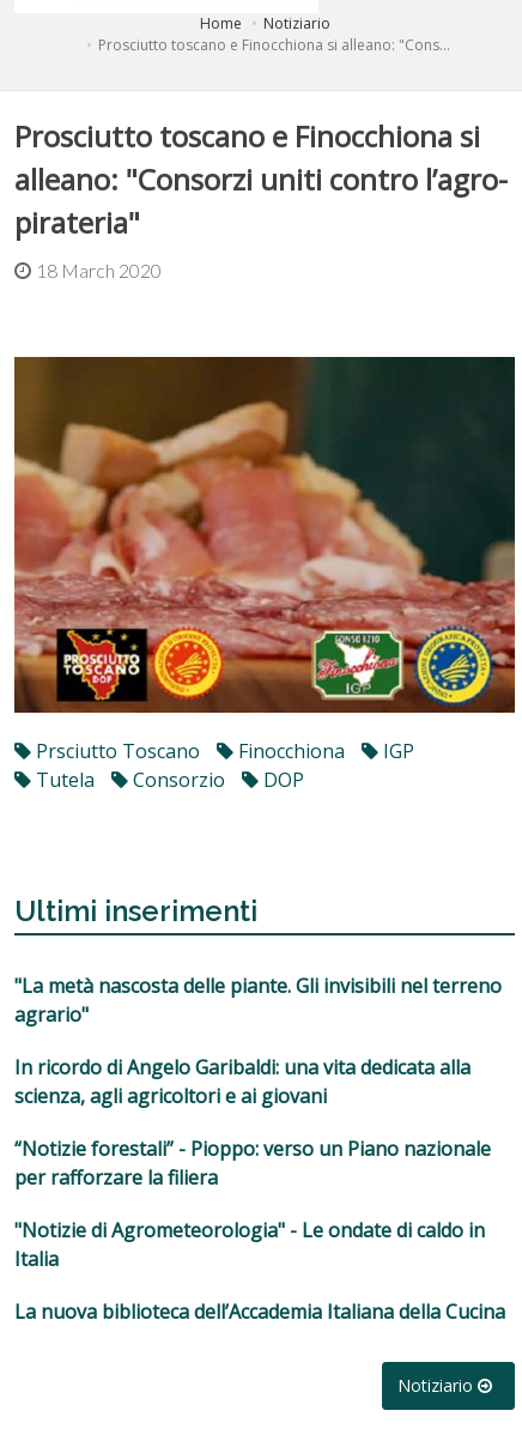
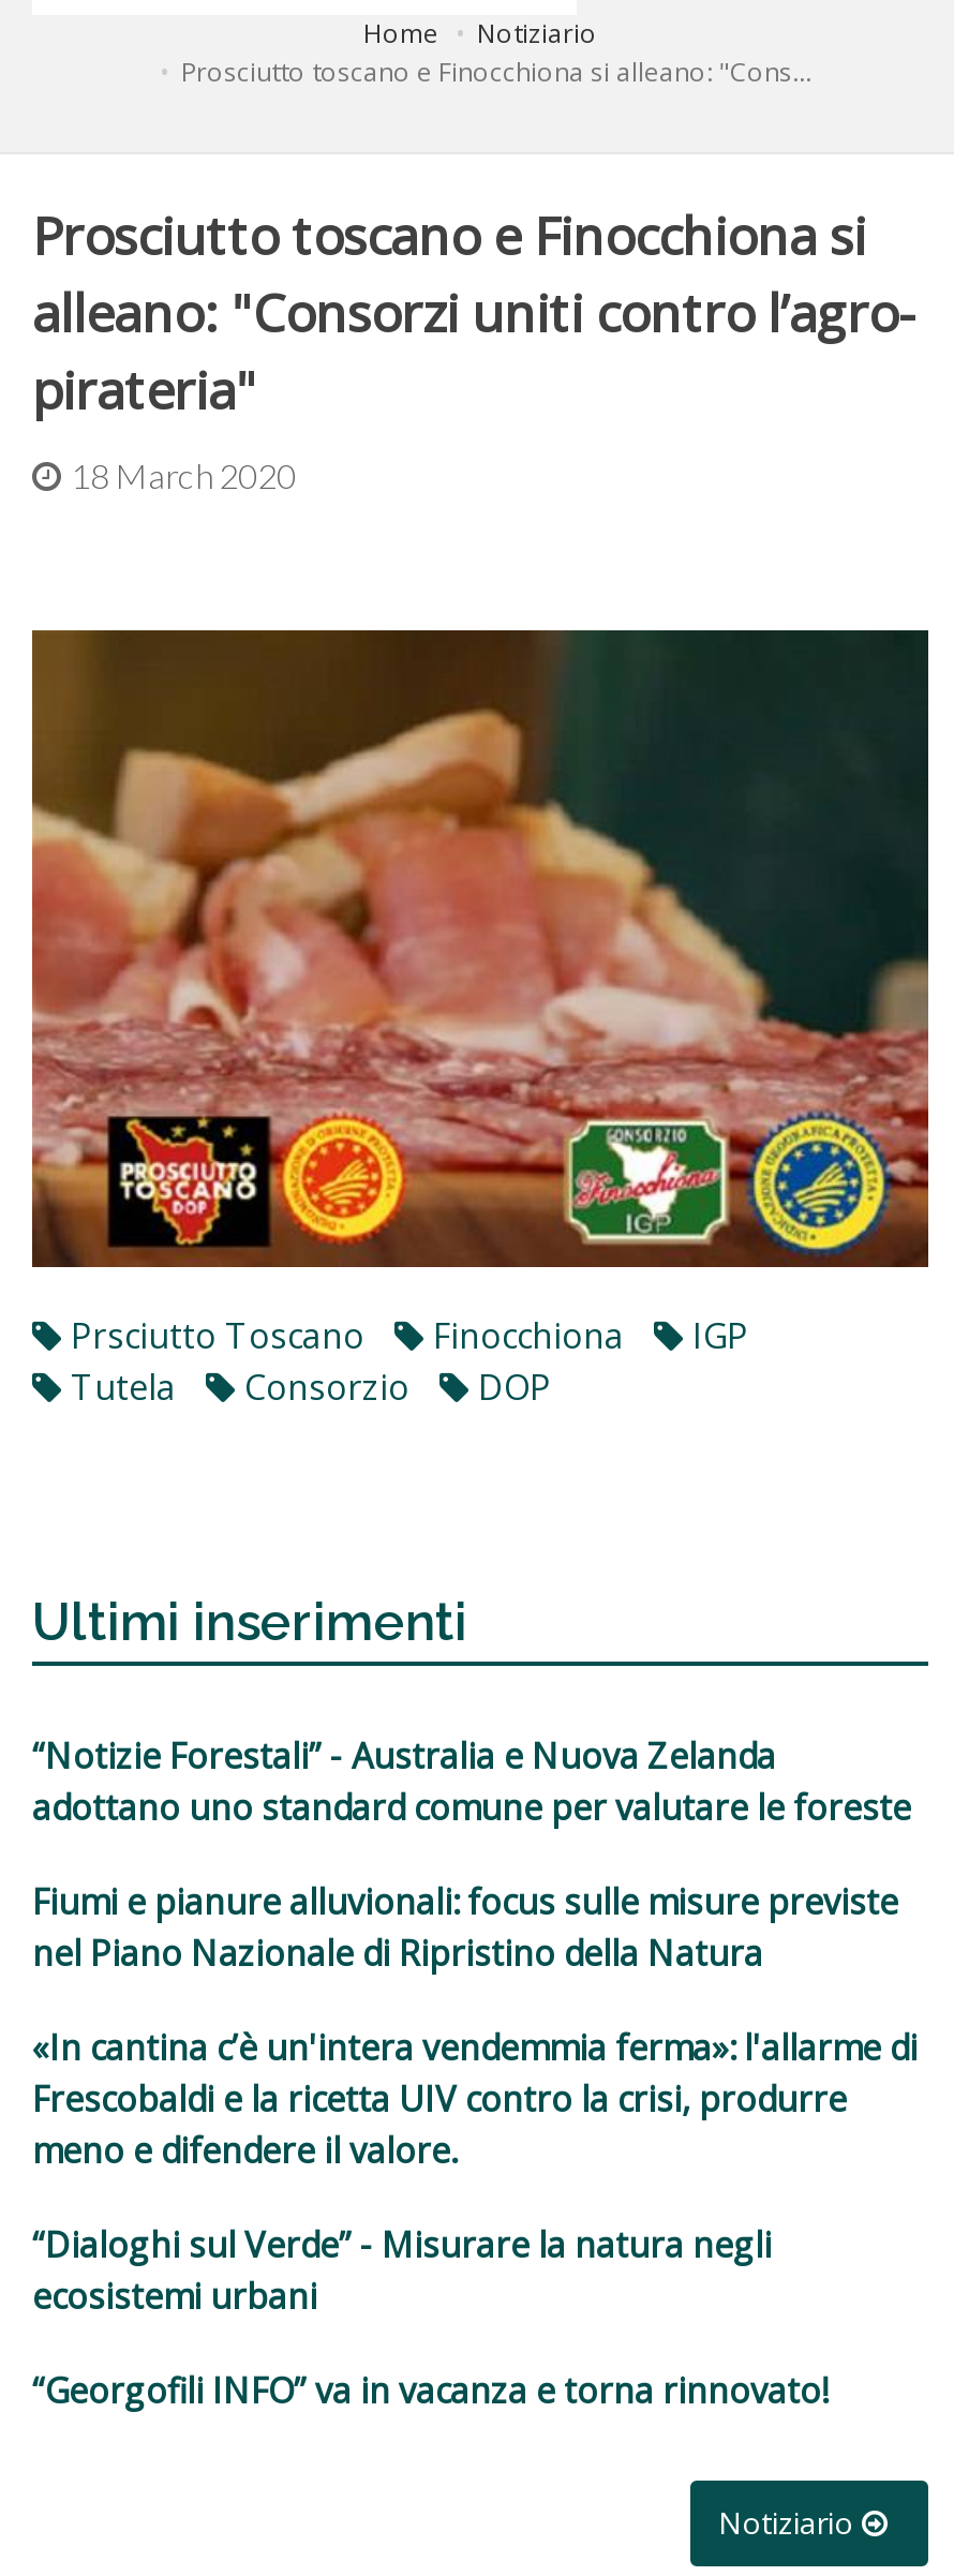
[14,973,502,1028] "La metà nascosta delle piante. Gli invisibili nel terreno | agrario" -> [32,1733,911,1832] “Notizie Forestali” - Australia e Nuova Zelanda | adottano uno standard comune per valutare le foreste
[14,1055,471,1110] In ricordo di Angelo Garibaldi: una vita dedicata alla | scienza, agli agricoltori e ai giovani -> [32,1879,898,1978] Fiumi e pianure alluvionali: focus sulle misure previste | nel Piano Nazionale di Ripristino della Natura
[14,1136,491,1191] “Notizie forestali” - Pioppo: verso un Piano nazionale | per rafforzare la filiera -> [32,2025,918,2175] «In cantina c’è un'intera vendemmia ferma»: l'allarme di | Frescobaldi e la ricetta UIV contro la crisi, produrre | meno e difendere il valore.
[14,1217,485,1273] "Notizie di Agrometeorologia" - Le ondate di caldo in | Italia -> [32,2222,772,2321] “Dialoghi sul Verde” - Misurare la natura negli | ecosistemi urbani
[14,1299,505,1325] La nuova biblioteca dell’Accademia Italiana della Cucina -> [32,2368,828,2415] “Georgofili INFO” va in vacanza e torna rinnovato!

